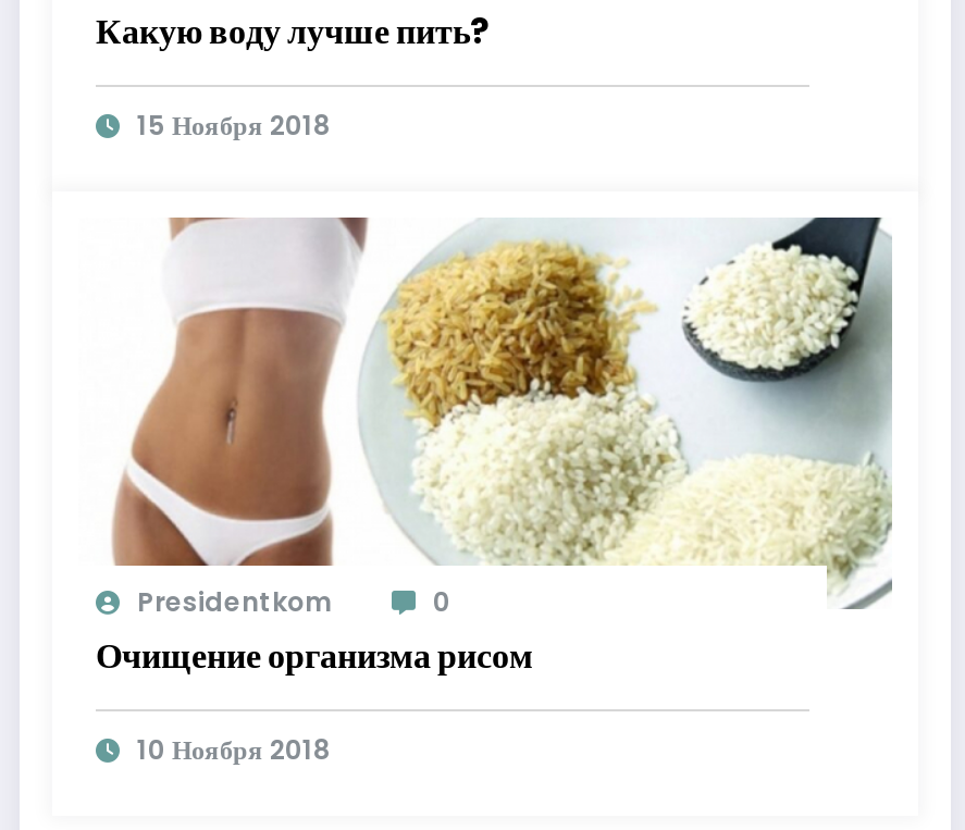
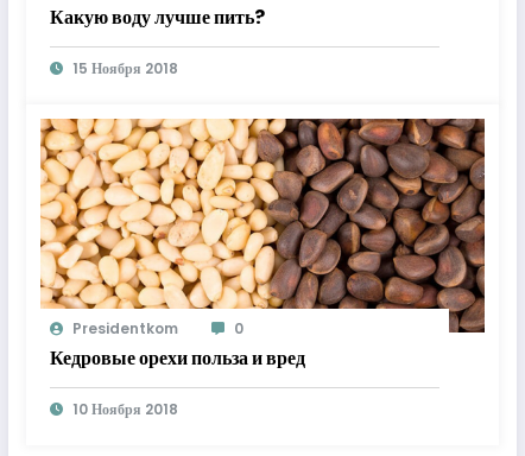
[78,215,892,681] [image] | Очищение организма рисом -> [39,118,486,371] [image] | Кедровые орехи польза и вред

